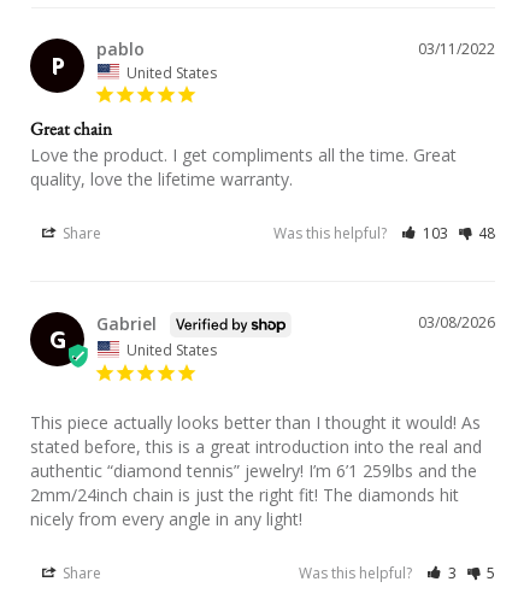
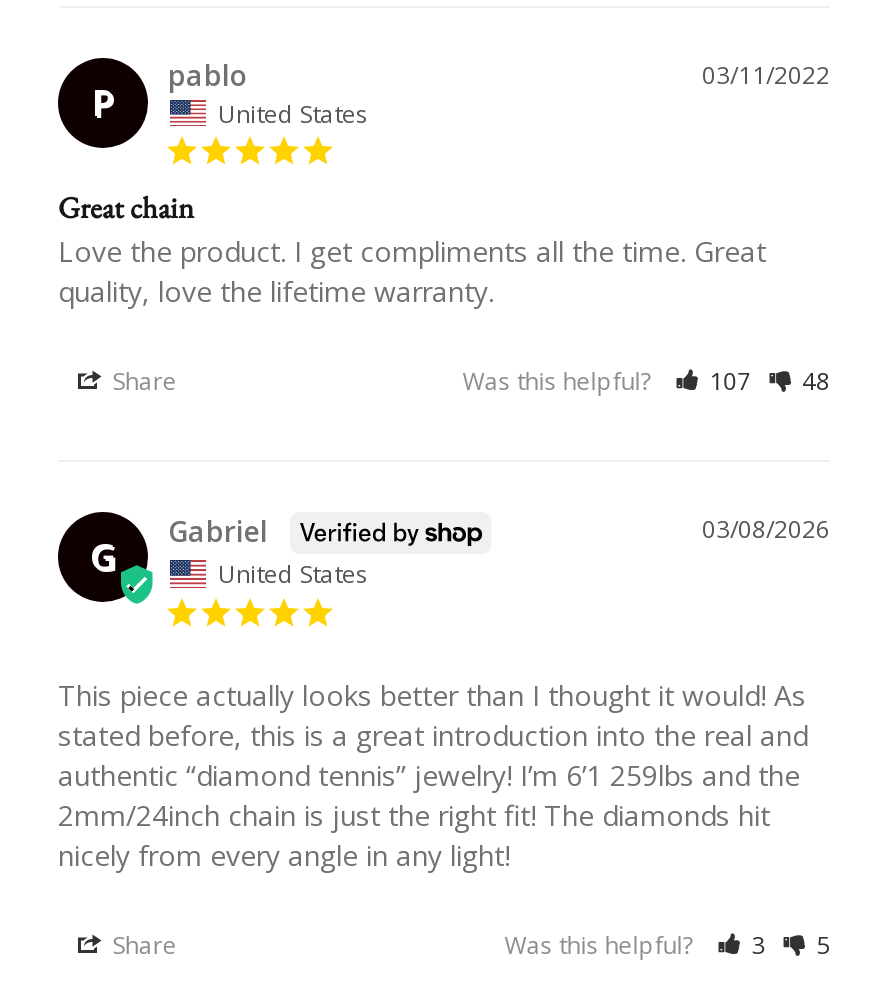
[274,223,495,244] Was this helpful? 103 48 -> [462,365,830,399] Was this helpful? 107 48

